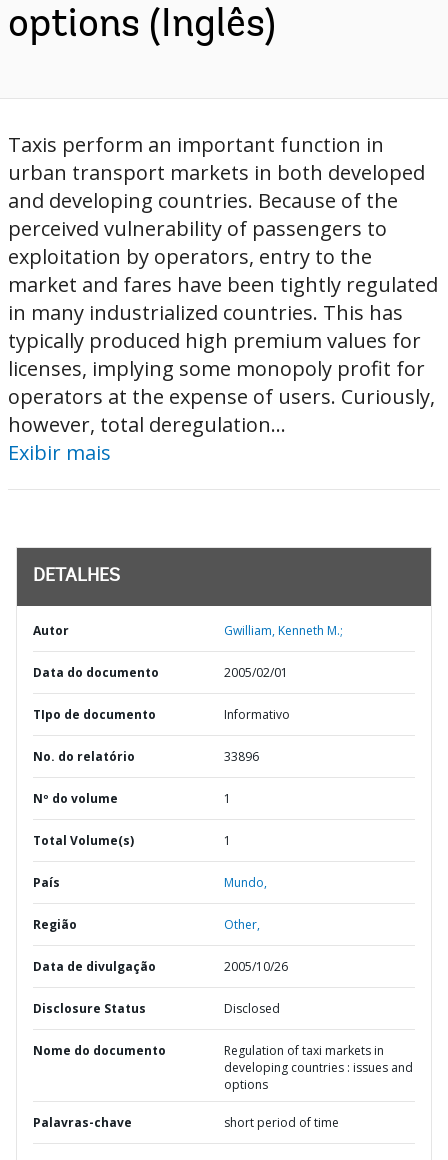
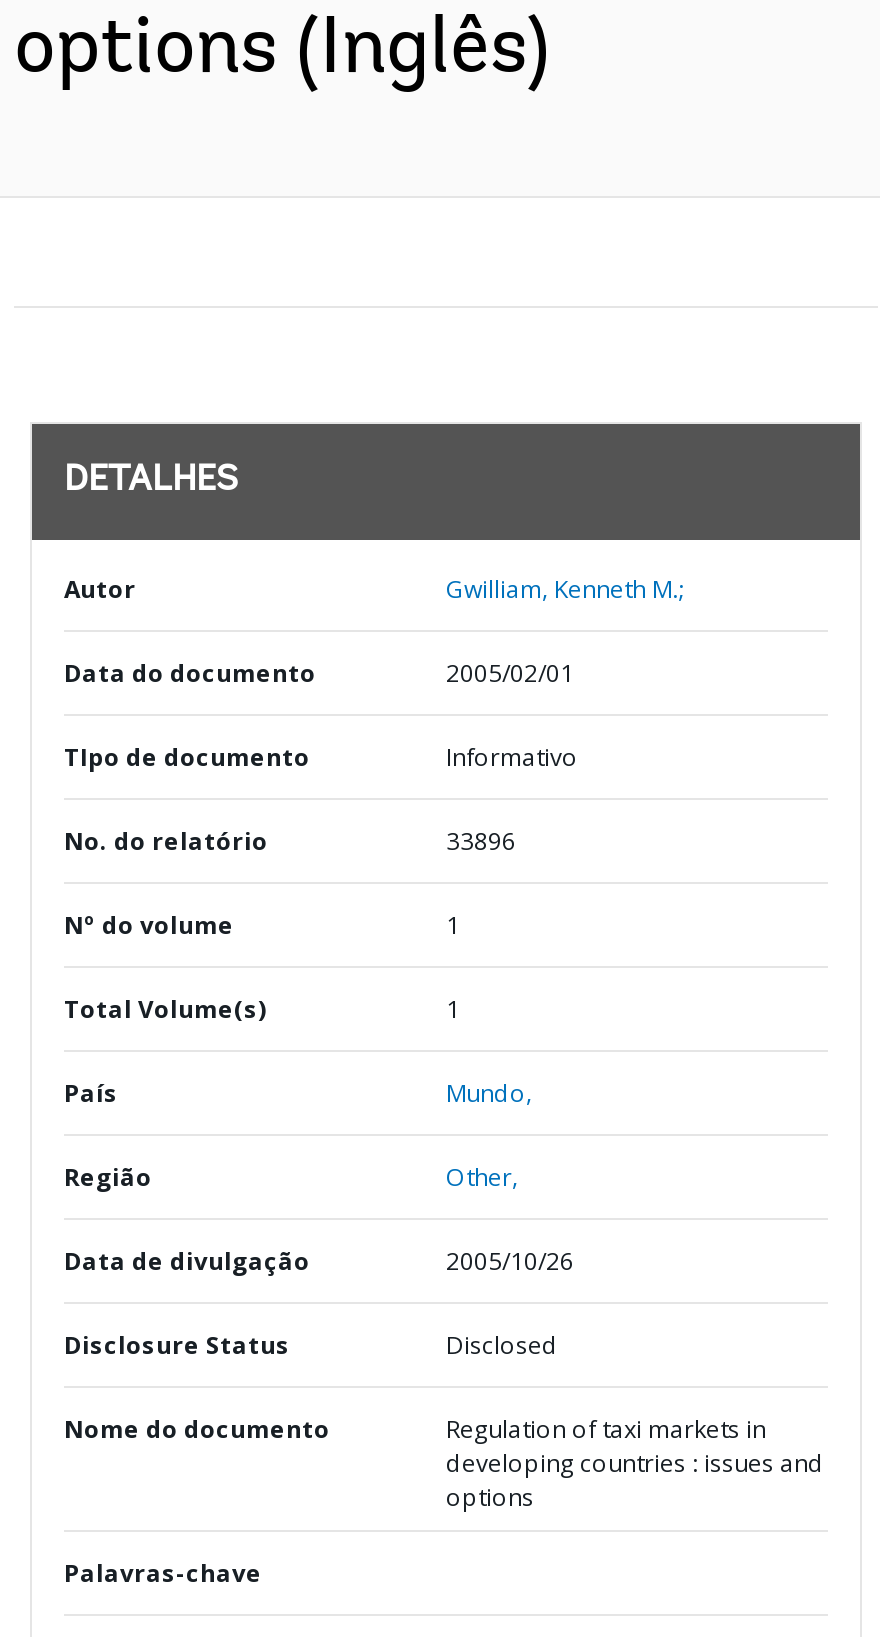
[8,131,438,466] Taxis perform an important function in | urban transport markets in both developed | and developing countries. Because of the | perceived vulnerability of passengers to | exploitation by operators, entry to the | market and fares have been tightly regulated | in many industrialized countries. This has | typically produced high premium values for | licenses, implying some monopoly profit for | operators at the expense of users. Curiously, | however, total deregulation... | Exibir mais -> none
[224,1114,339,1131] short period of time -> none

